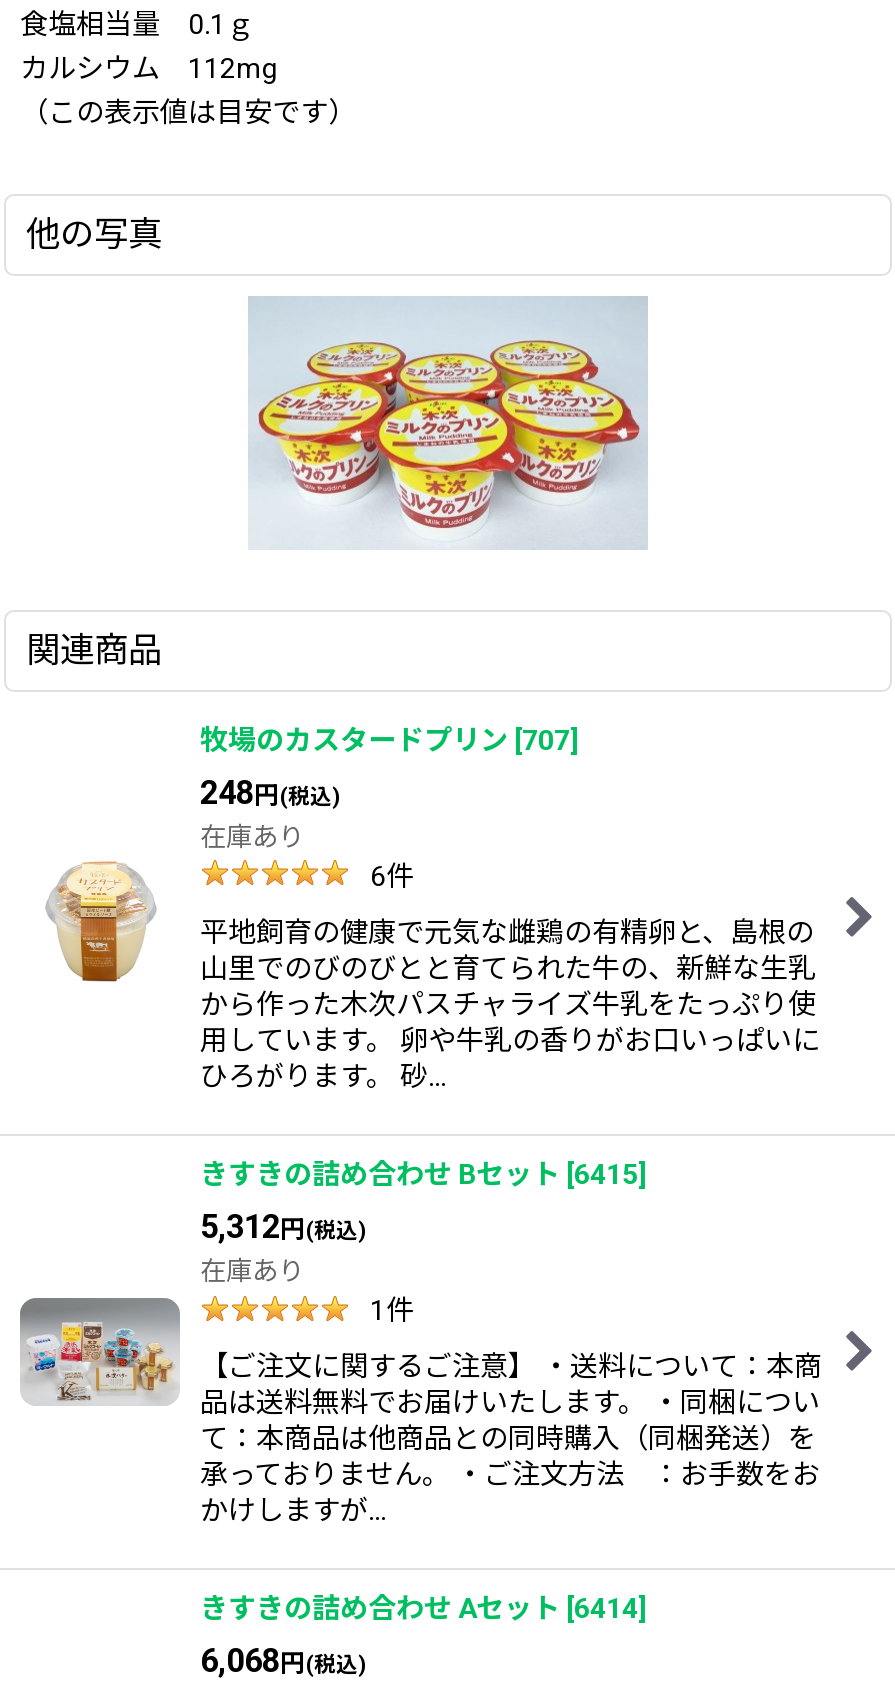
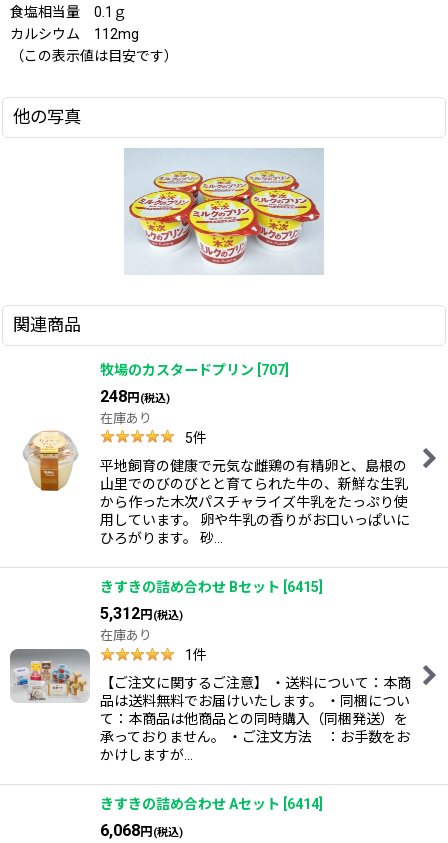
[370,860,414,892] 6件 -> [185,430,207,446] 5件

